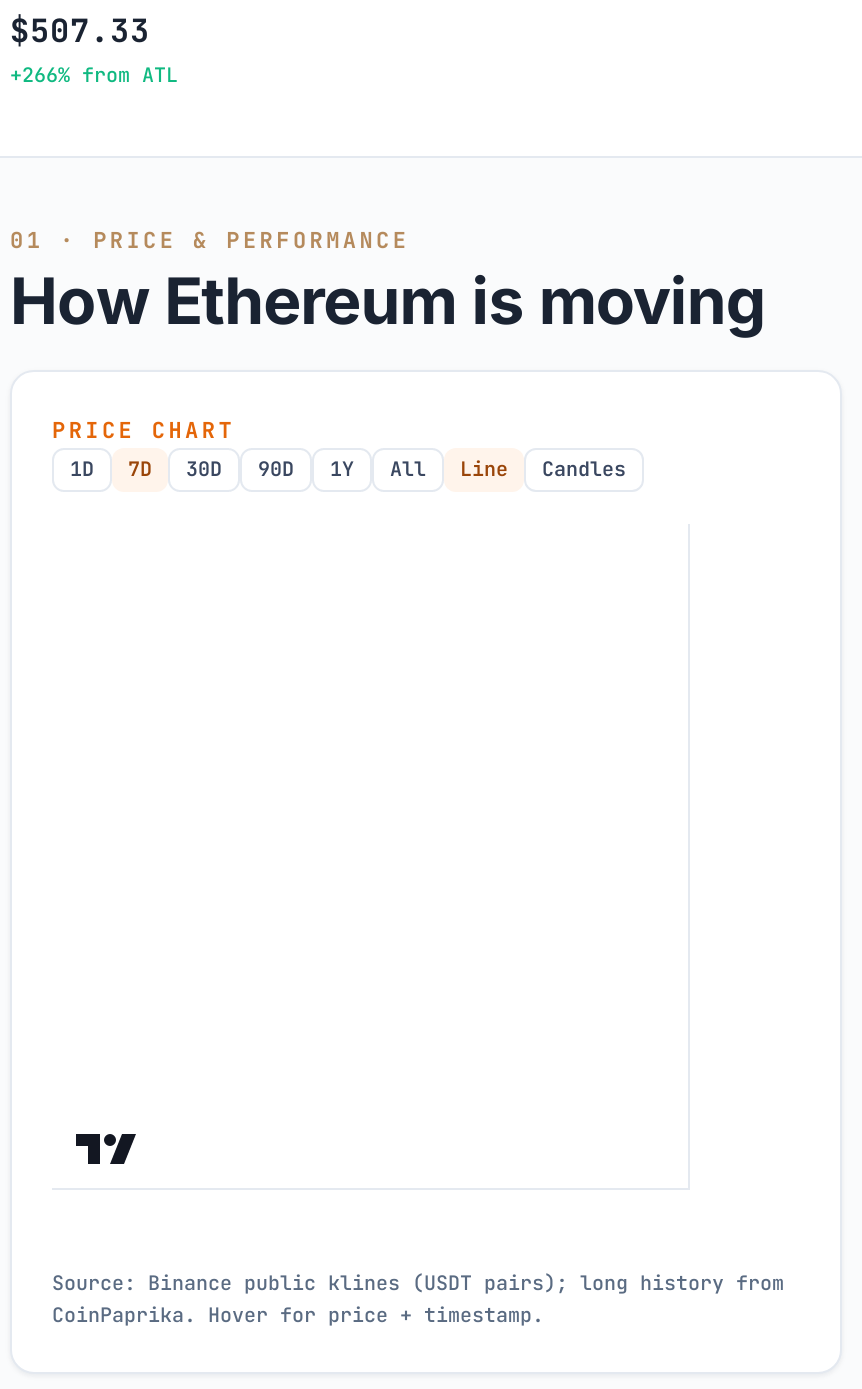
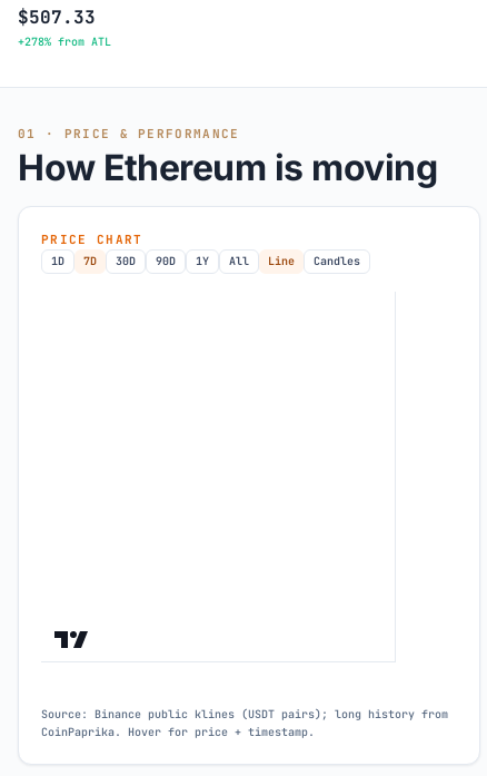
[10,62,178,88] +266% from ATL -> [18,35,111,49] +278% from ATL

